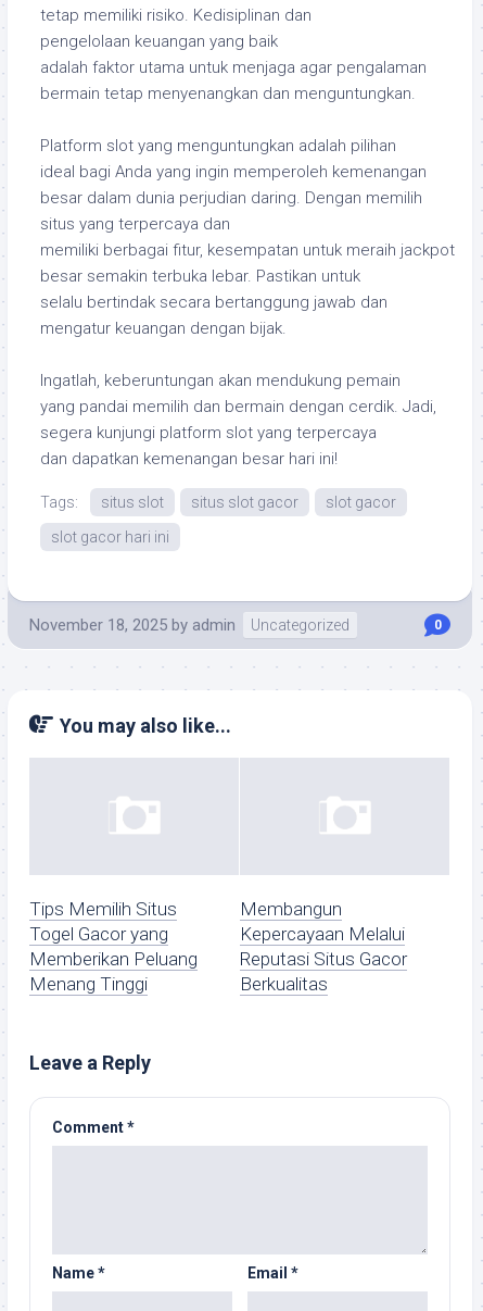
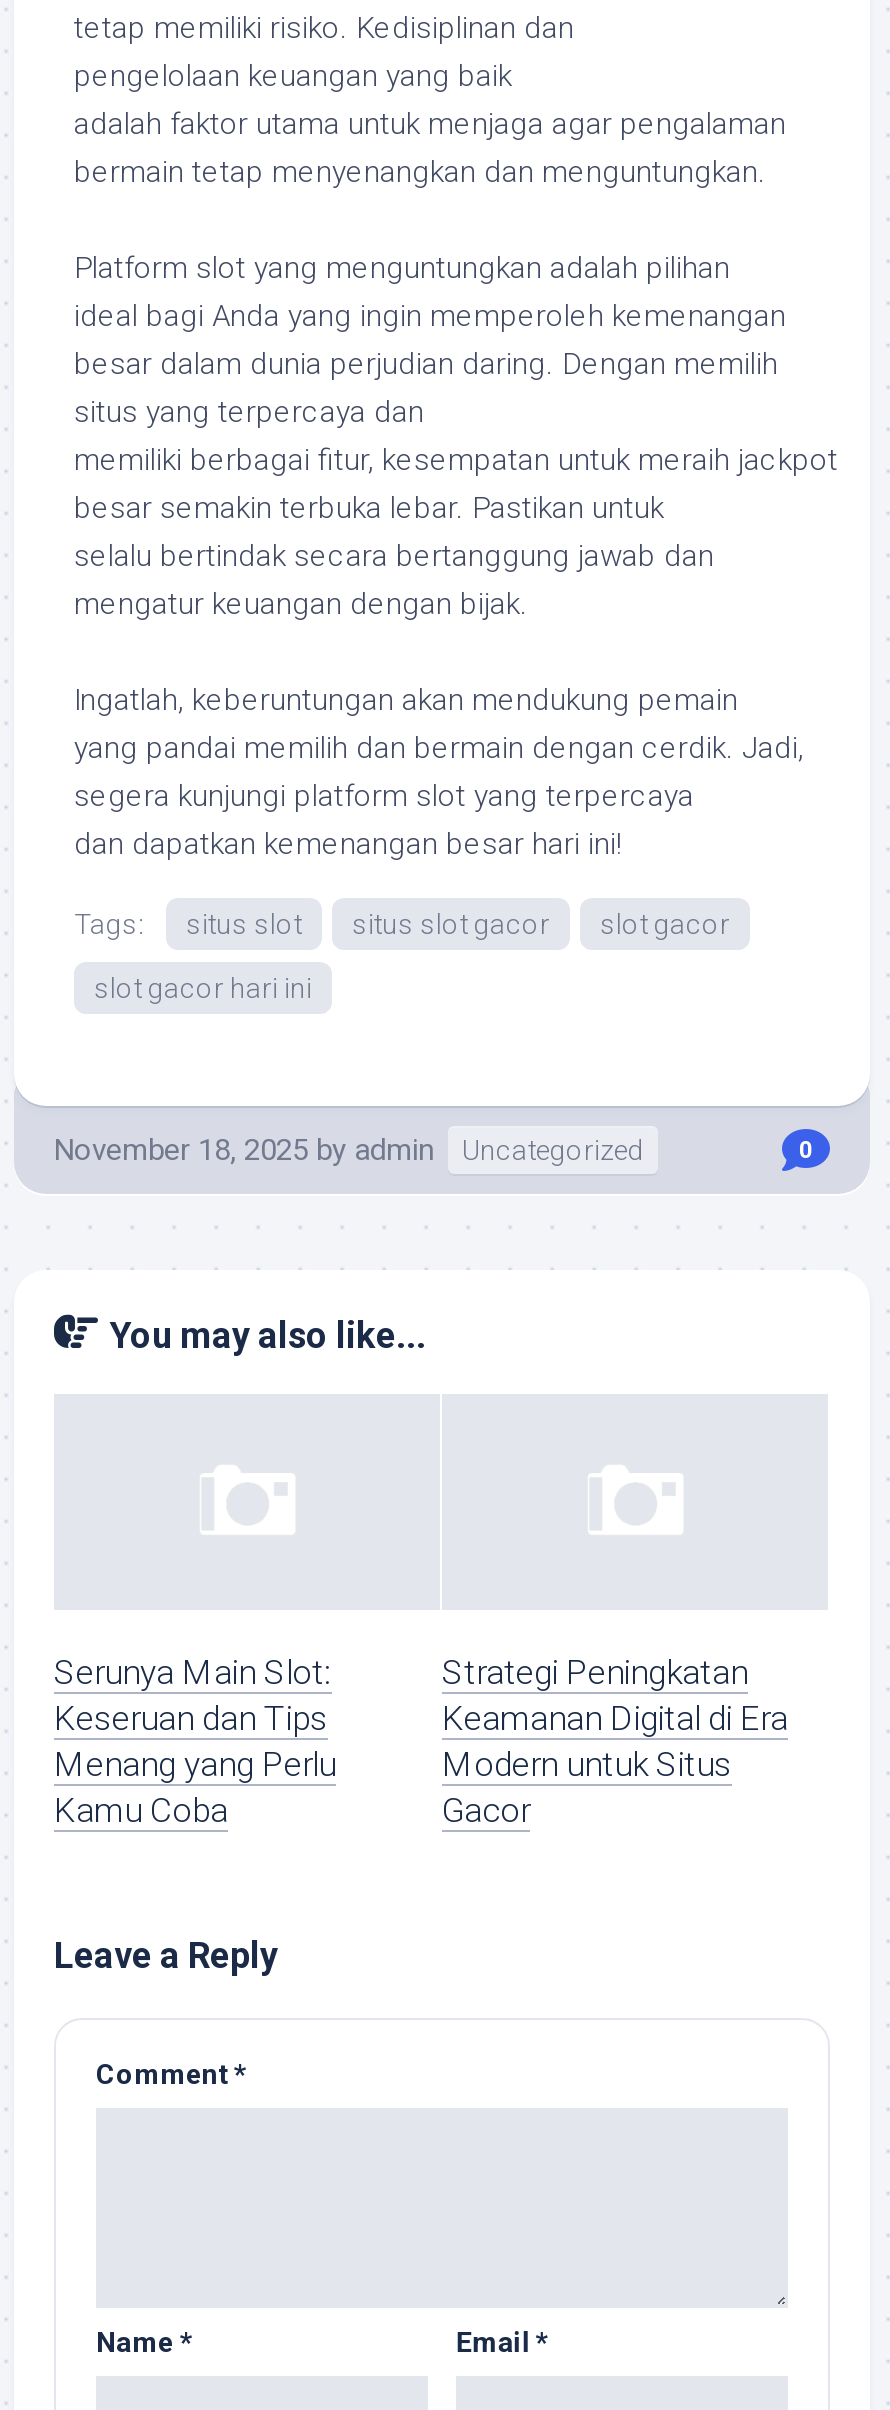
[29,898,198,995] Tips Memilih Situs | Togel Gacor yang | Memberikan Peluang | Menang Tinggi -> [54,1653,336,1831] Serunya Main Slot: | Keseruan dan Tips | Menang yang Perlu | Kamu Coba
[240,898,407,995] Membangun | Kepercayaan Melalui | Reputasi Situs Gacor | Berkualitas -> [442,1653,788,1831] Strategi Peningkatan | Keamanan Digital di Era | Modern untuk Situs | Gacor

